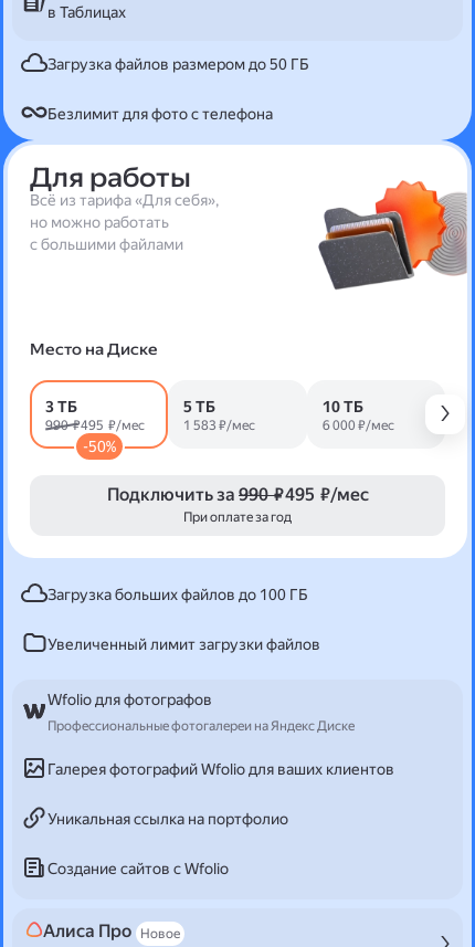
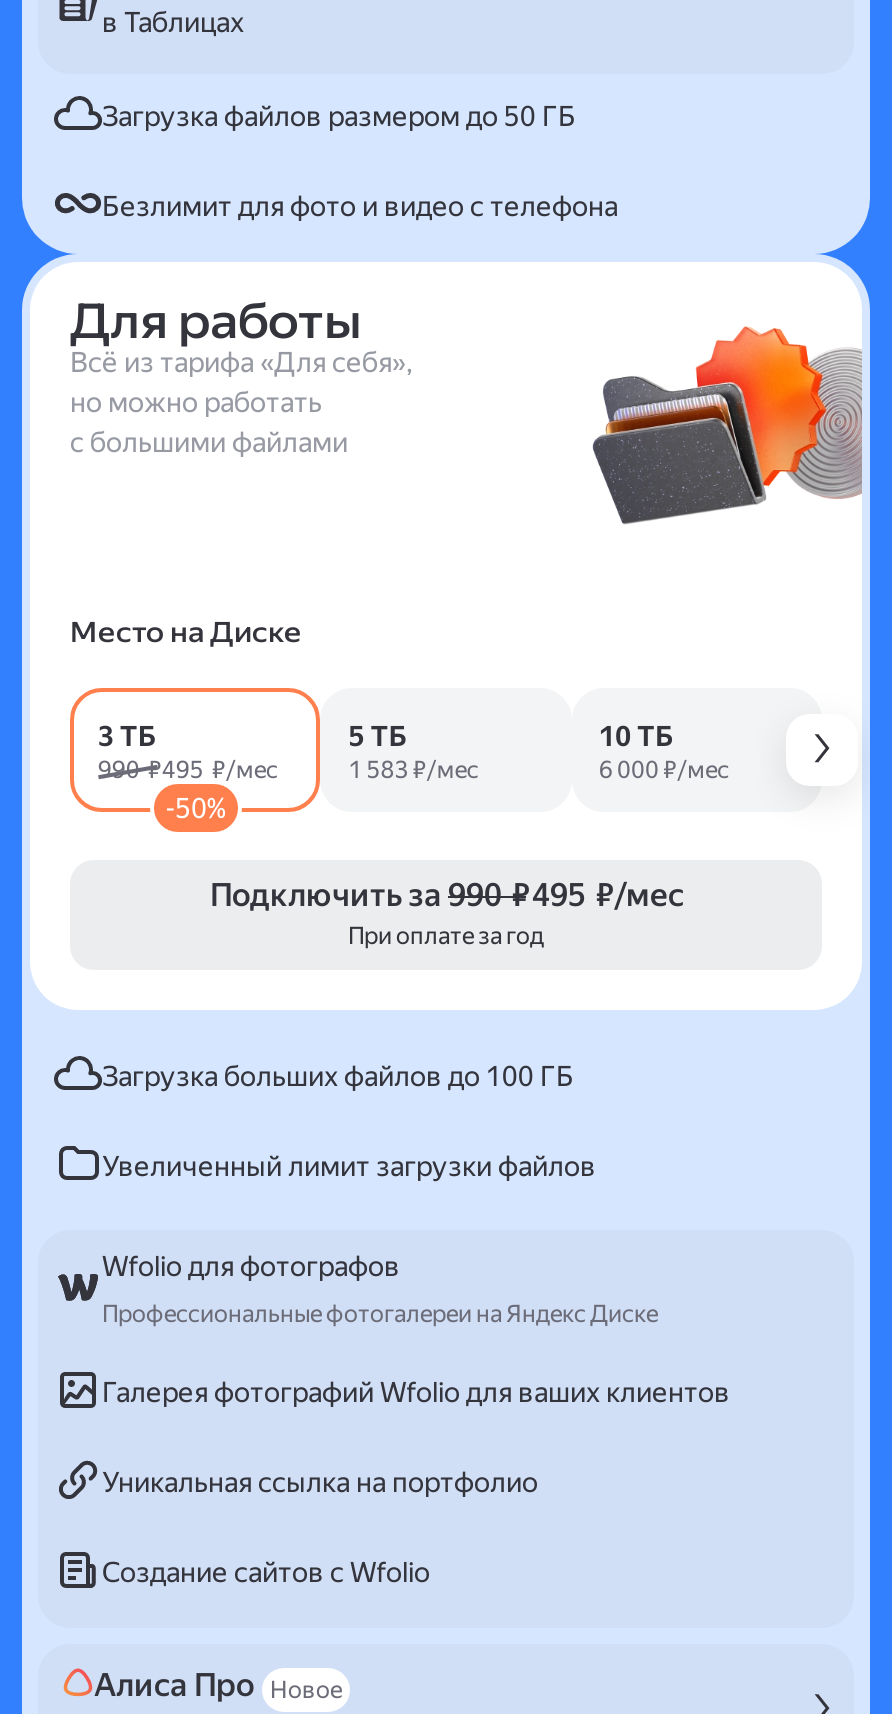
[47,104,273,122] Безлимит для фото с телефона -> [102,189,618,221] Безлимит для фото и видео с телефона

